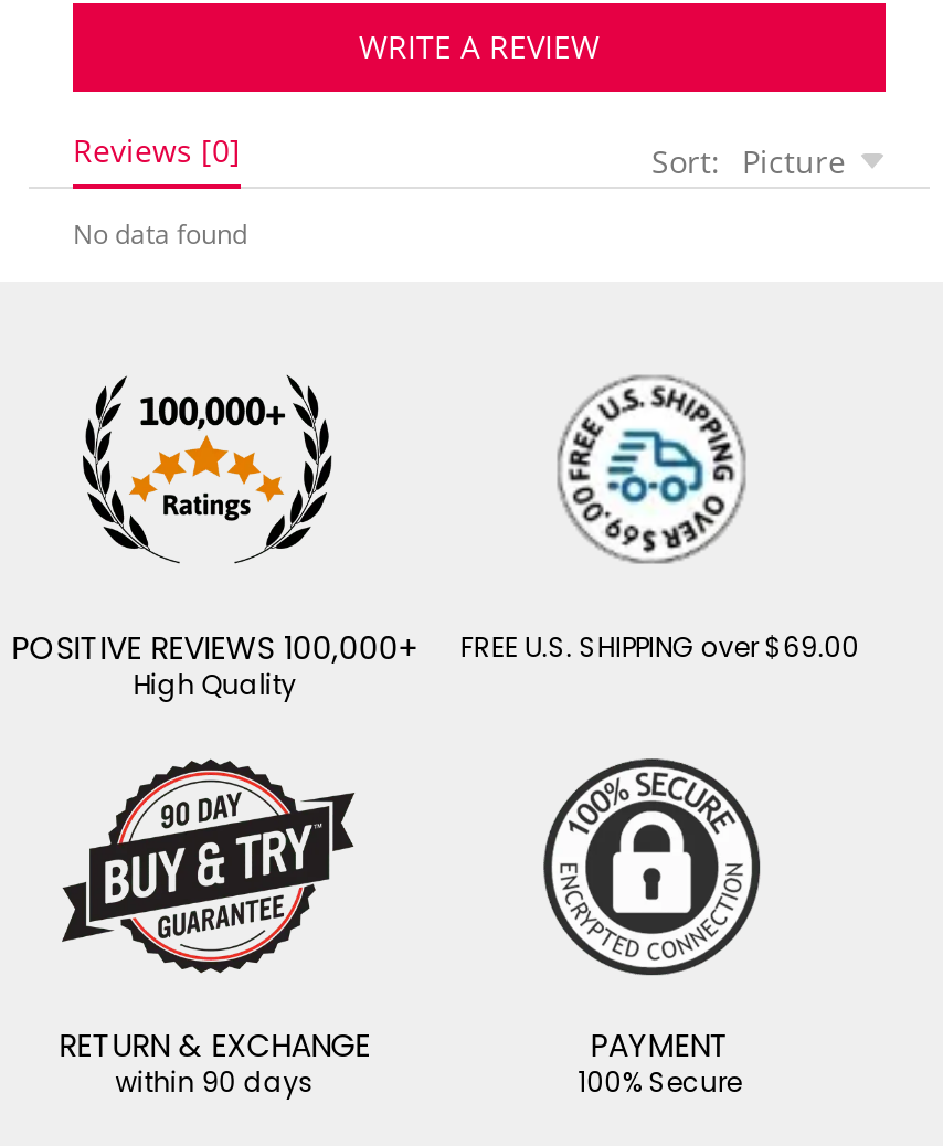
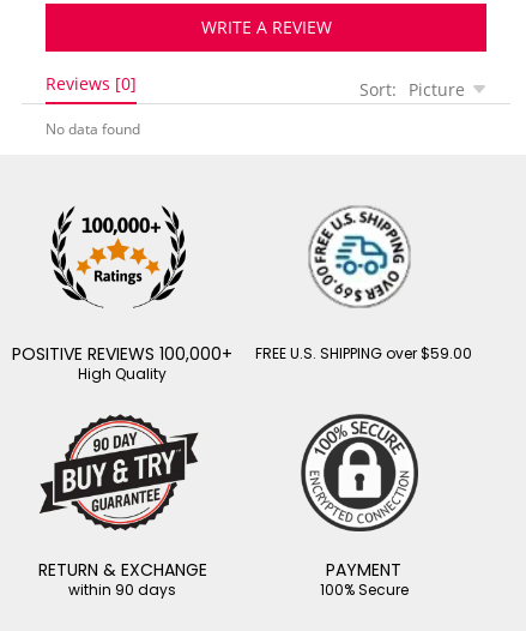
[460,629,860,667] FREE U.S. SHIPPING over $69.00 -> [256,344,473,364] FREE U.S. SHIPPING over $59.00

